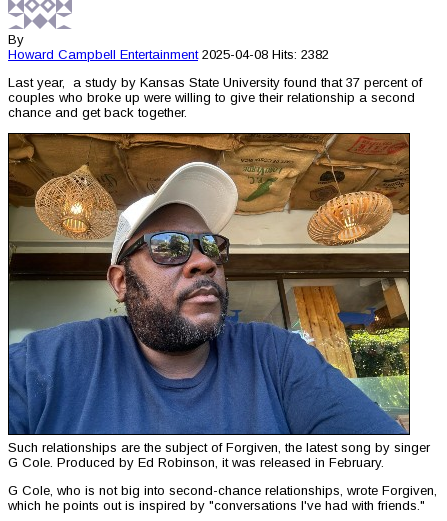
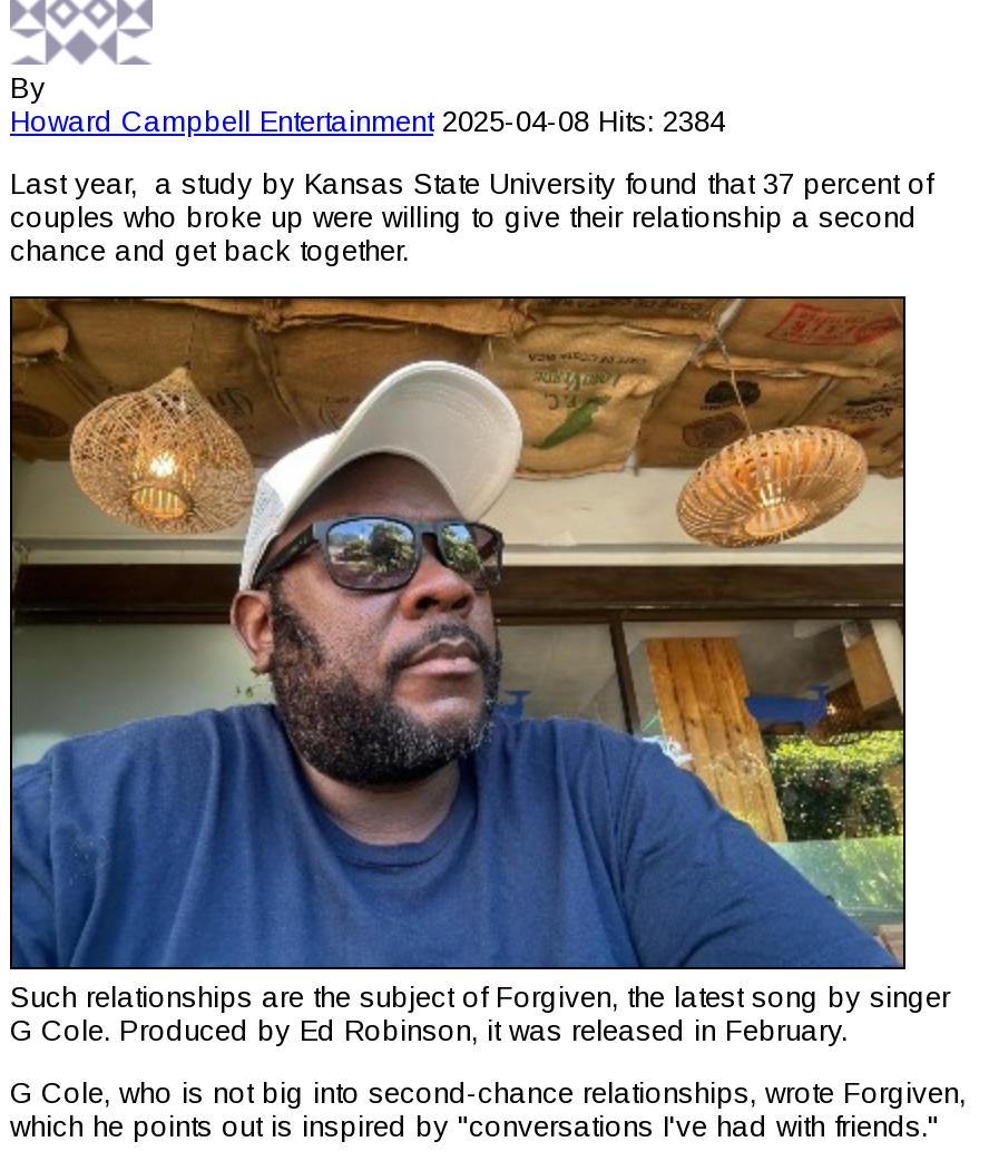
[8,47,329,62] Howard Campbell Entertainment 2025-04-08 Hits: 2382 -> [10,106,725,139] Howard Campbell Entertainment 2025-04-08 Hits: 2384

